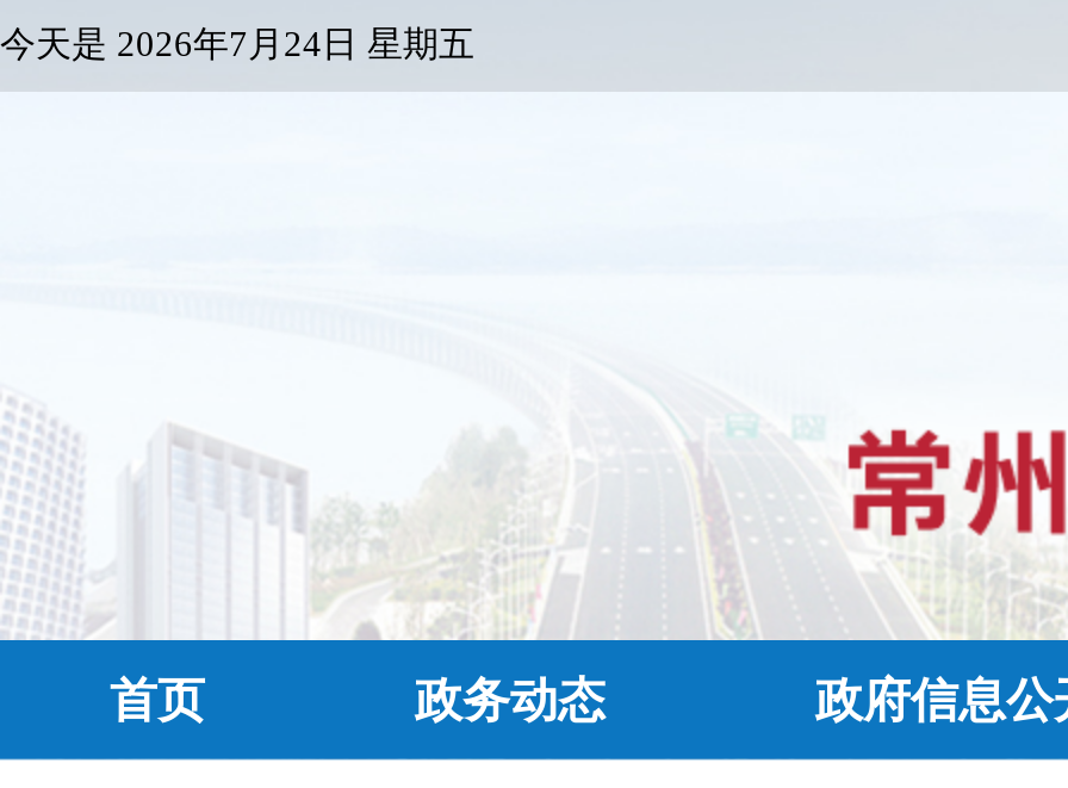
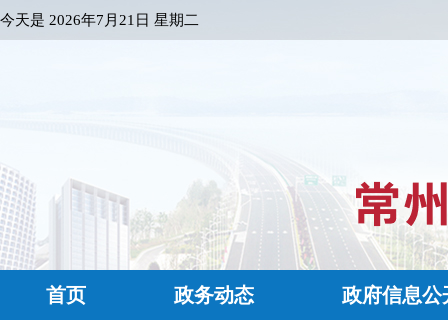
[0,25,474,63] 今天是2026年7月24日 星期五 -> [0,12,199,28] 今天是2026年7月21日 星期二

